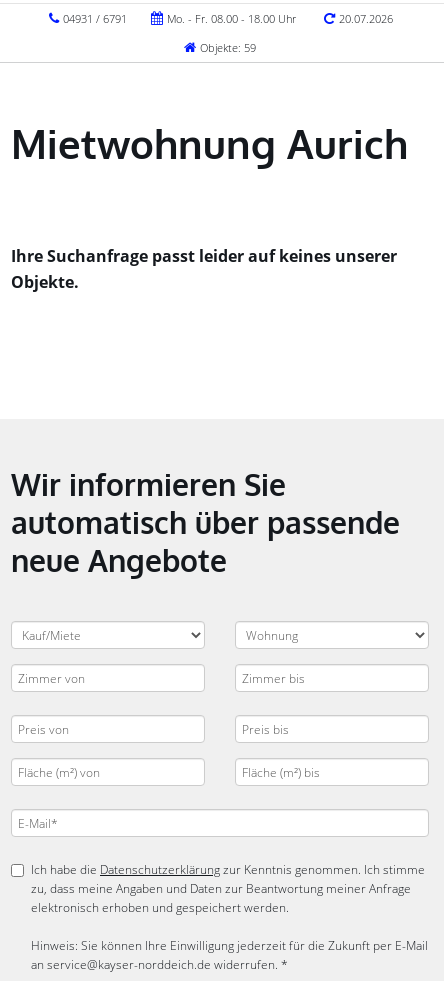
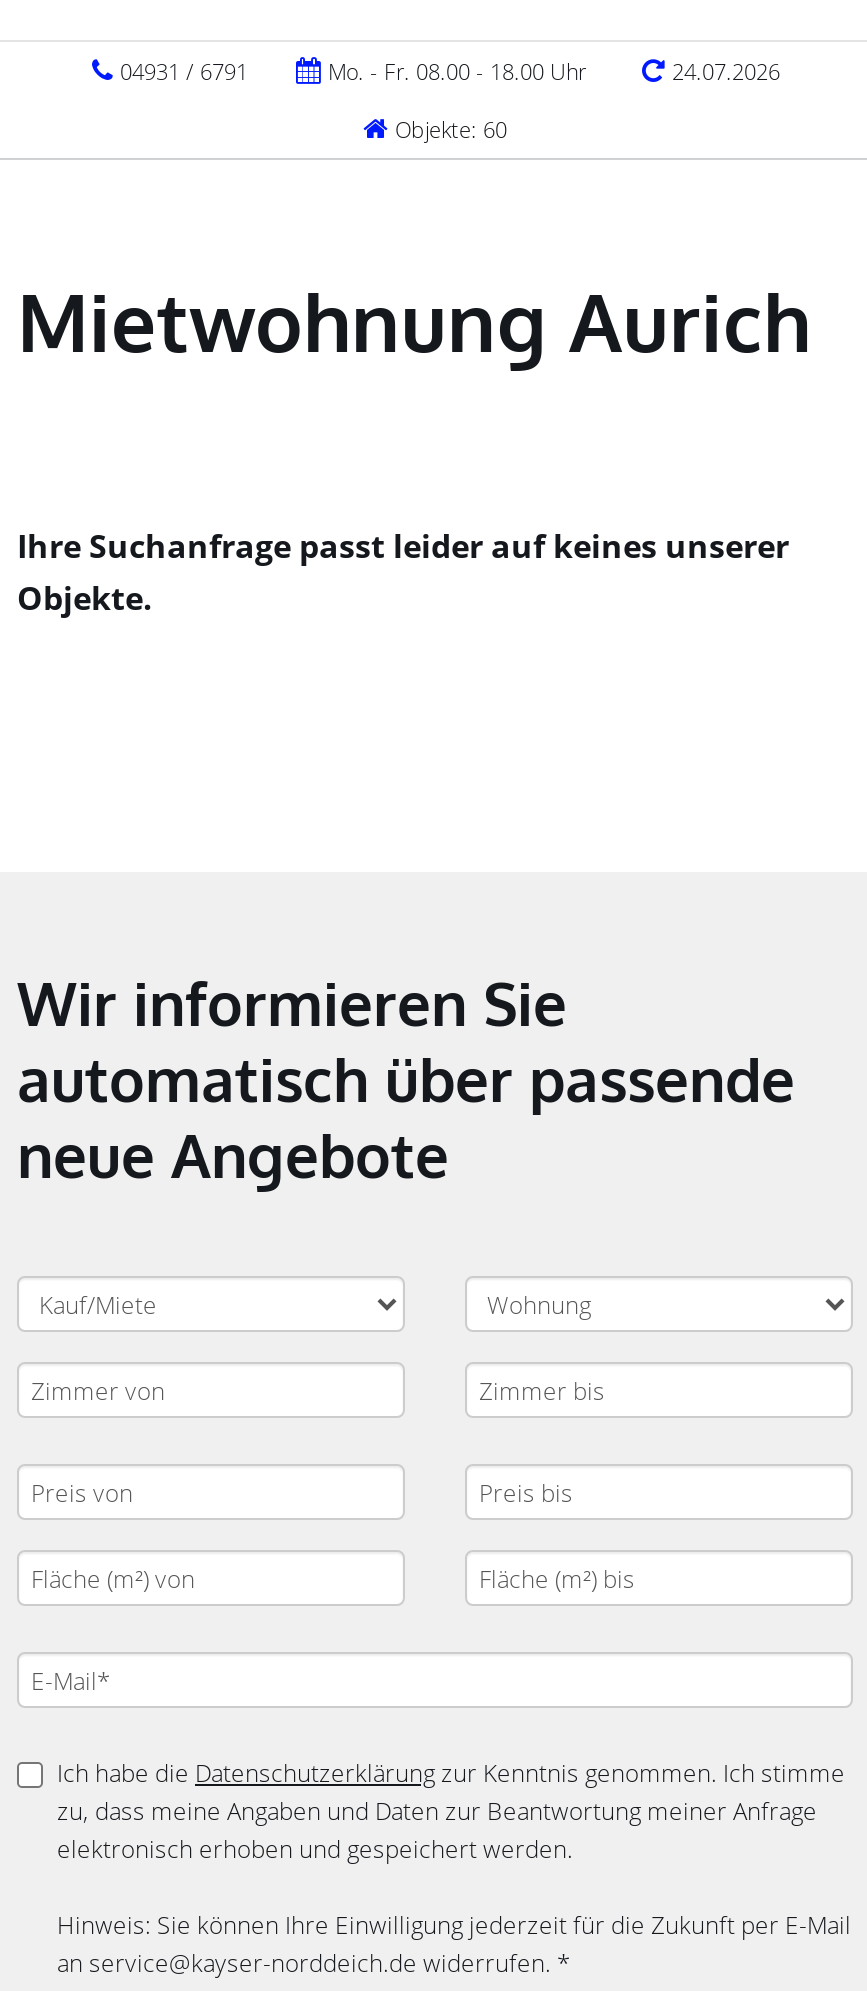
[335,11,392,26] 20.07.2026 -> [666,56,780,86] 24.07.2026
[197,40,256,55] Objekte: 59 -> [389,114,507,144] Objekte: 60

